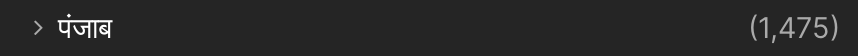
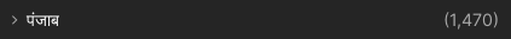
[748,10,840,44] (1,475) -> [443,10,499,30] (1,470)

